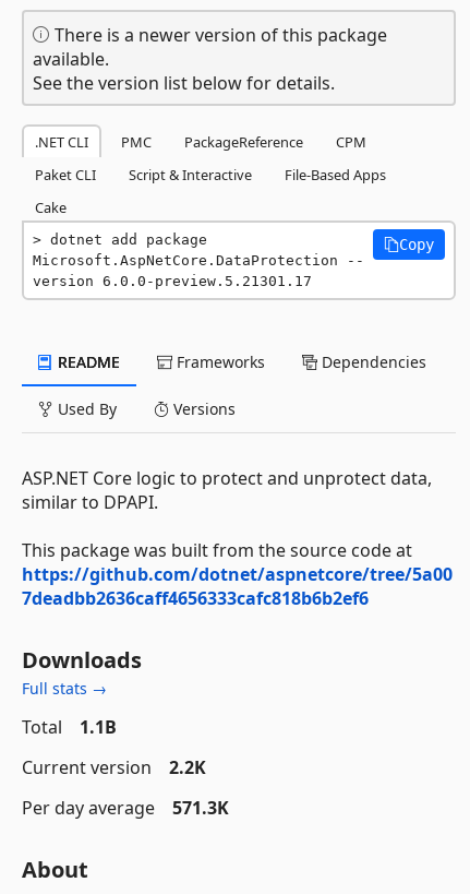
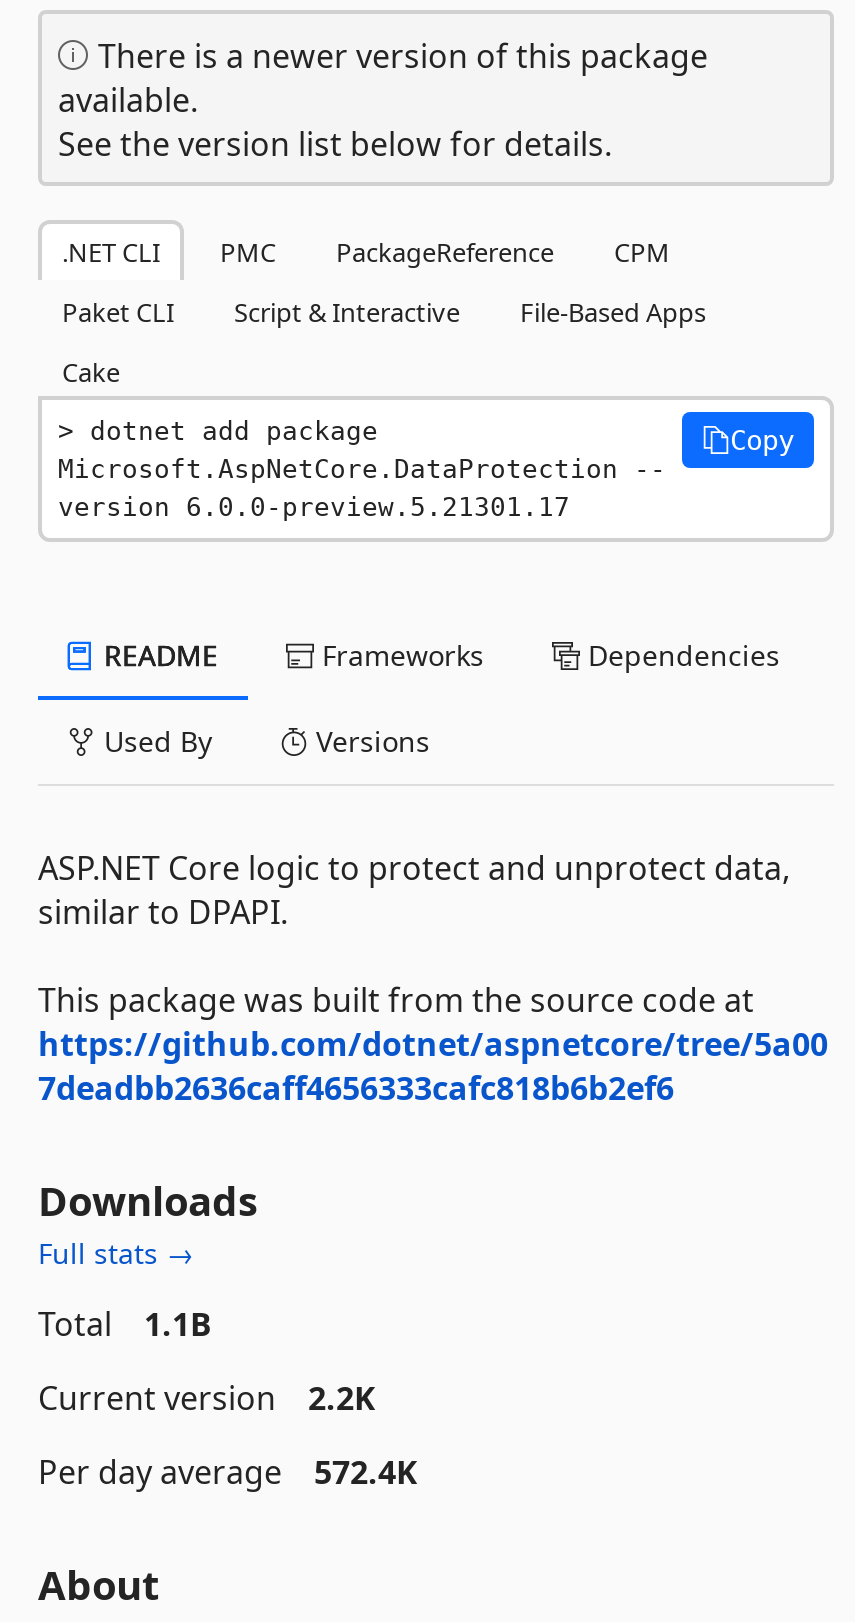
[22,795,229,819] Per day average 571.3K -> [38,1449,418,1493] Per day average 572.4K

